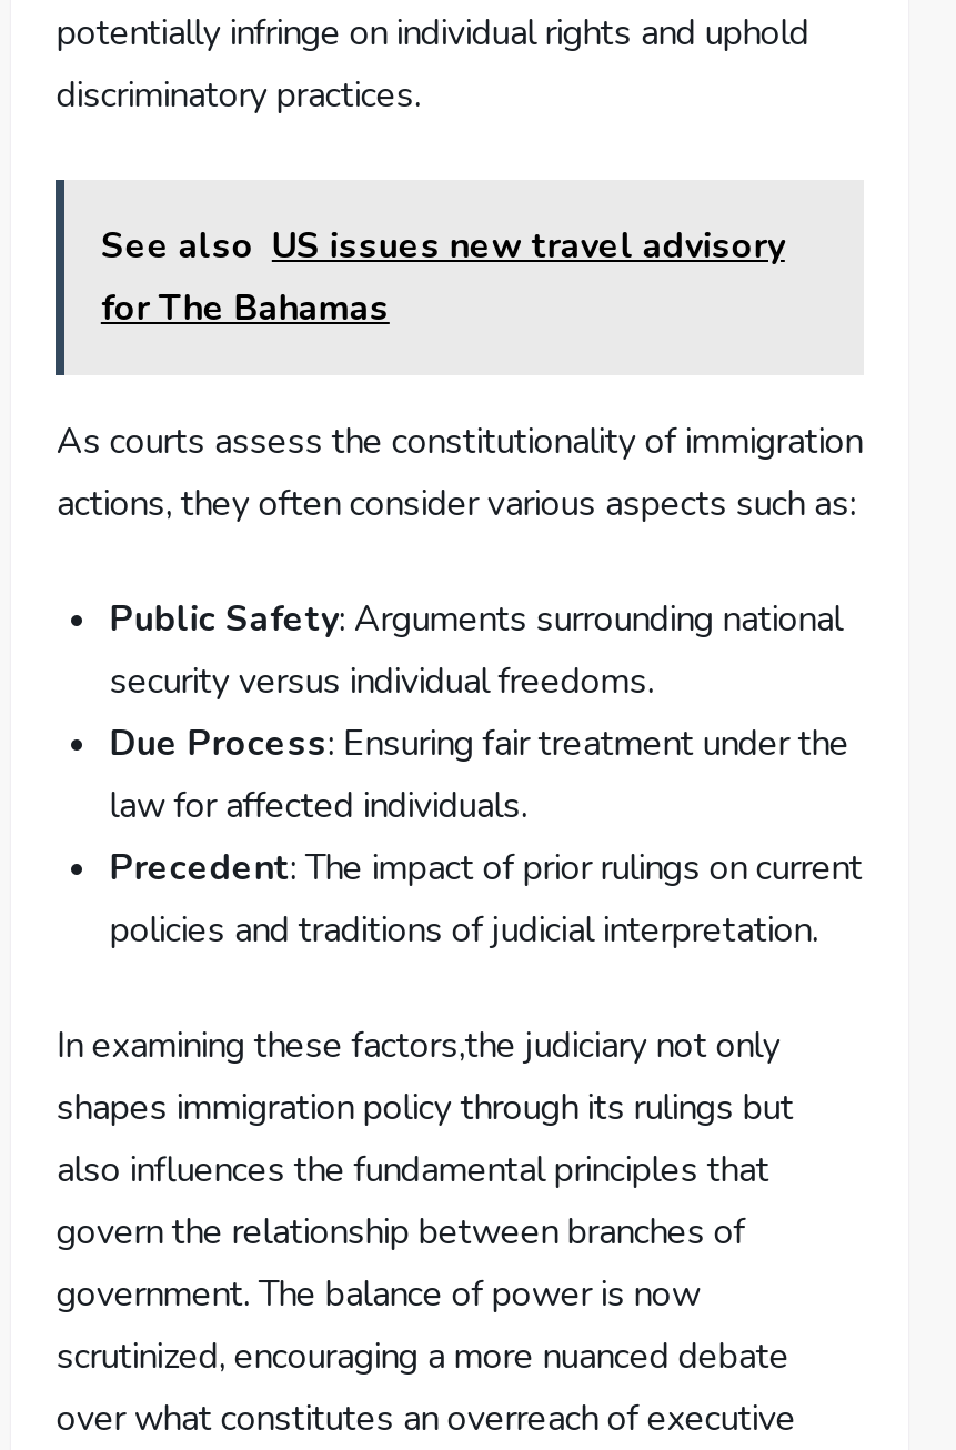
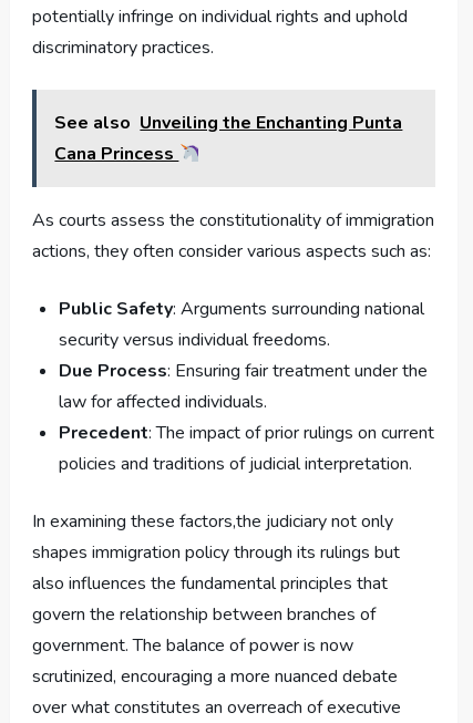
[101,222,785,333] See also US issues new travel advisory | for The Bahamas -> [55,111,403,166] See also Unveiling the Enchanting Punta | Cana Princess

